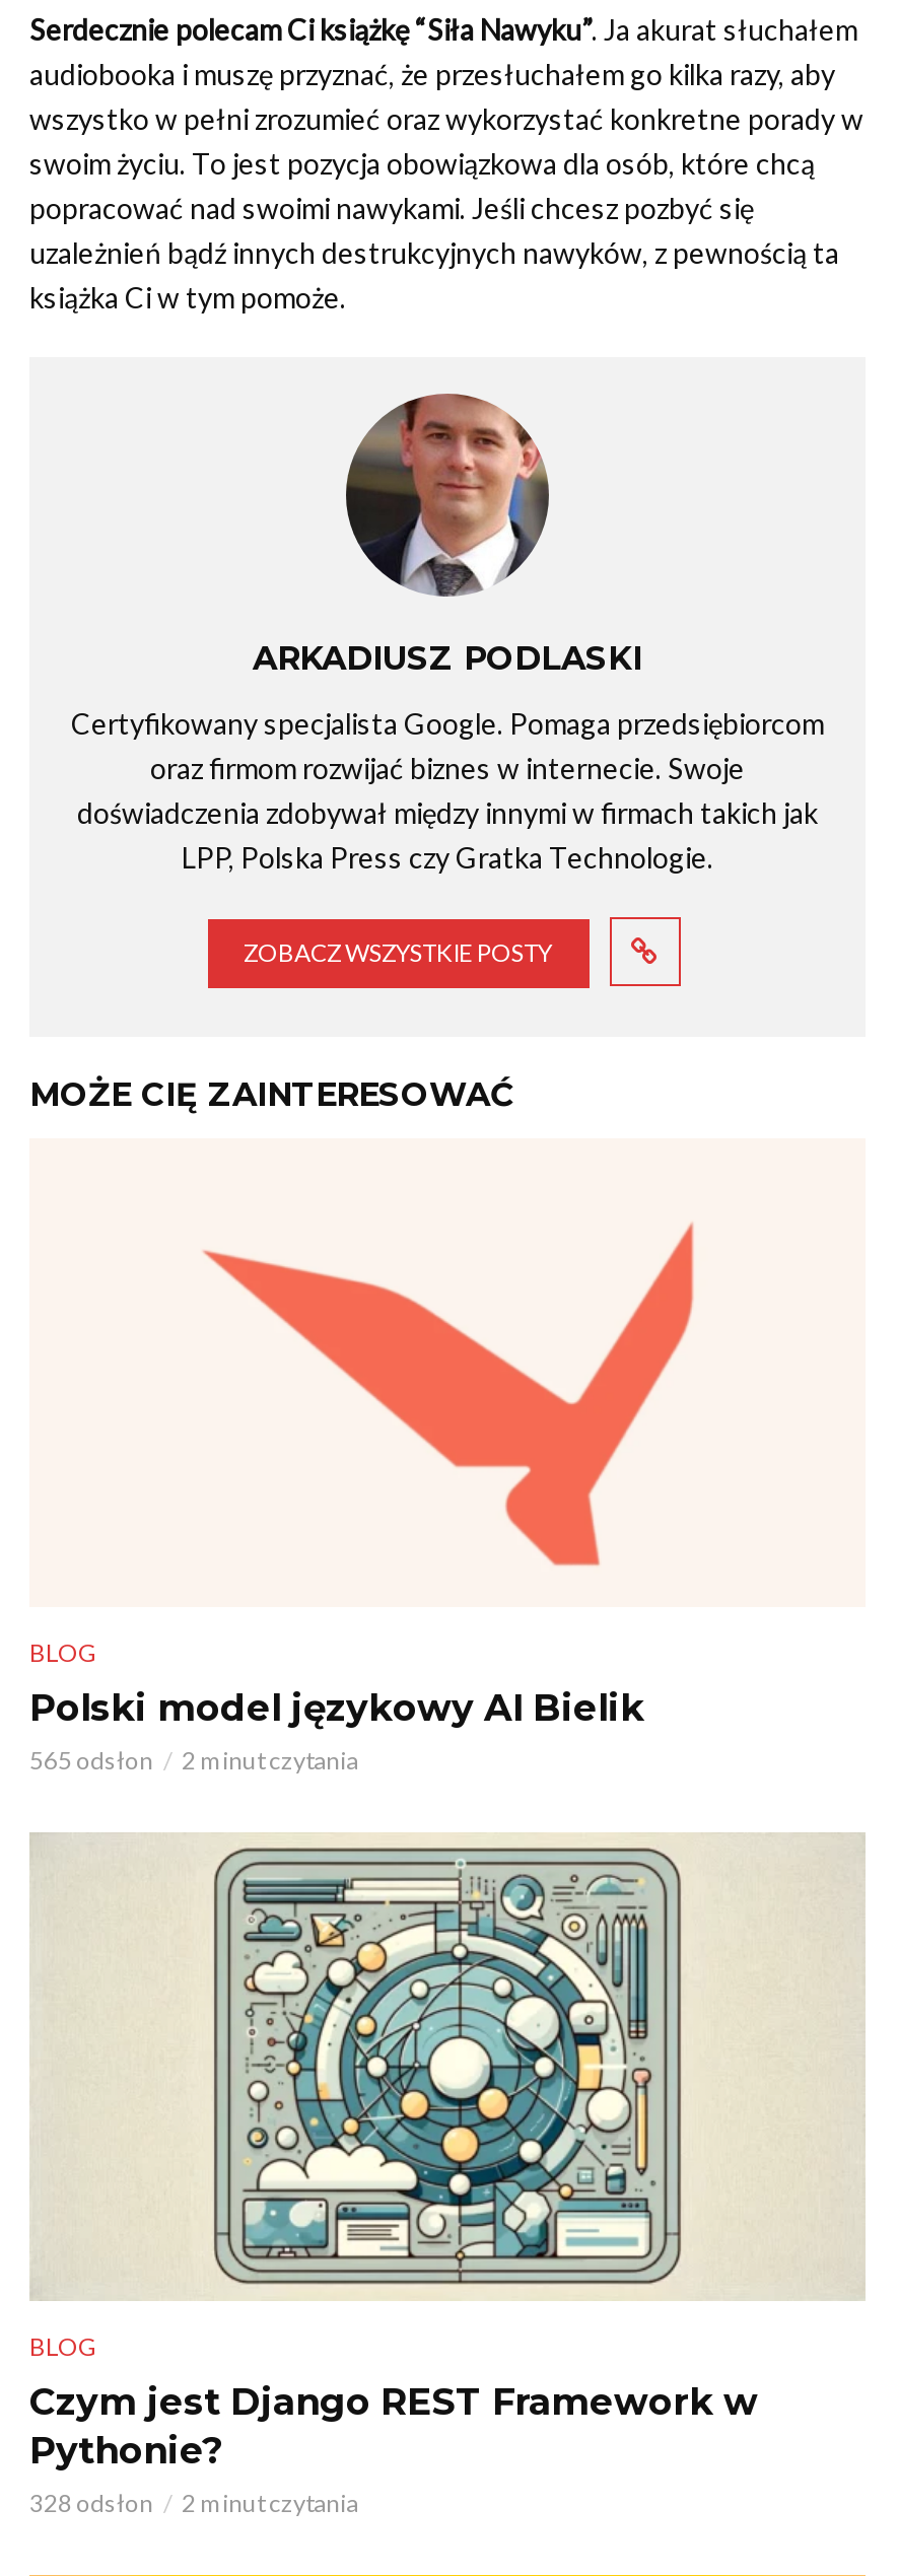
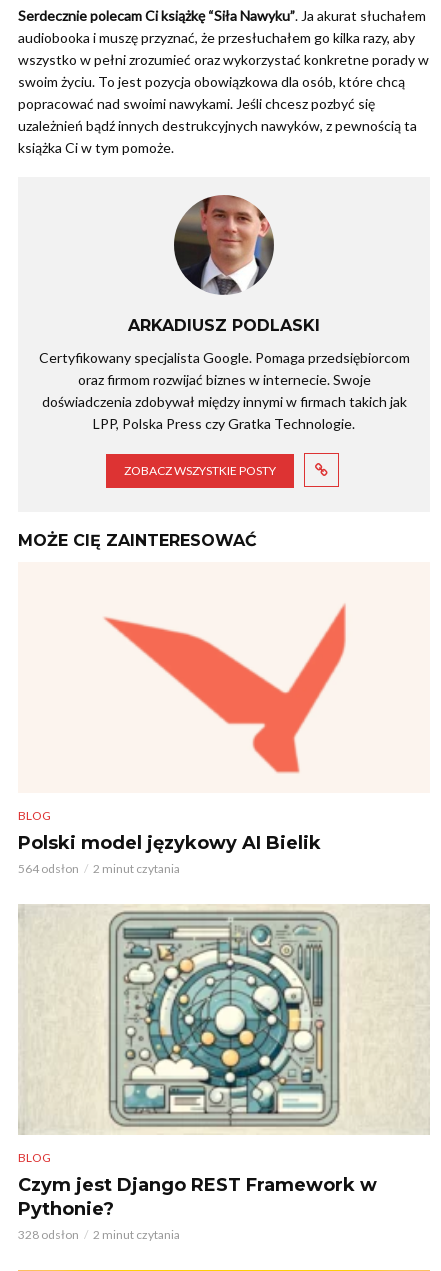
[29,1744,358,1775] 565 odsłon 2 minut czytania -> [18,861,180,876] 564 odsłon 2 minut czytania

